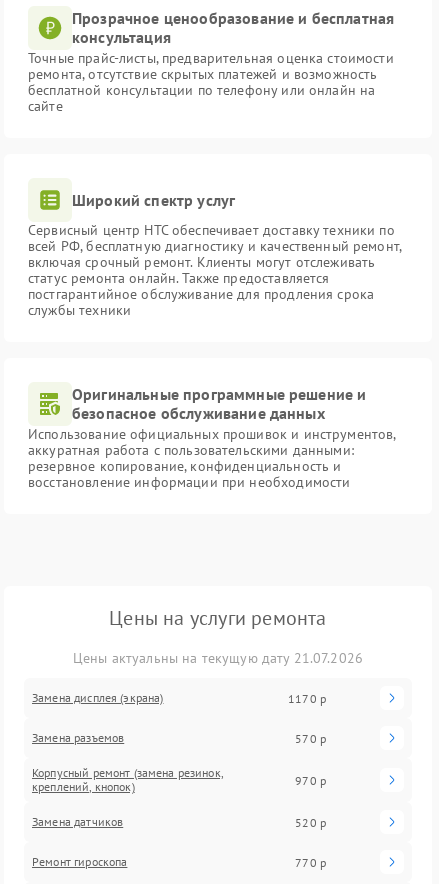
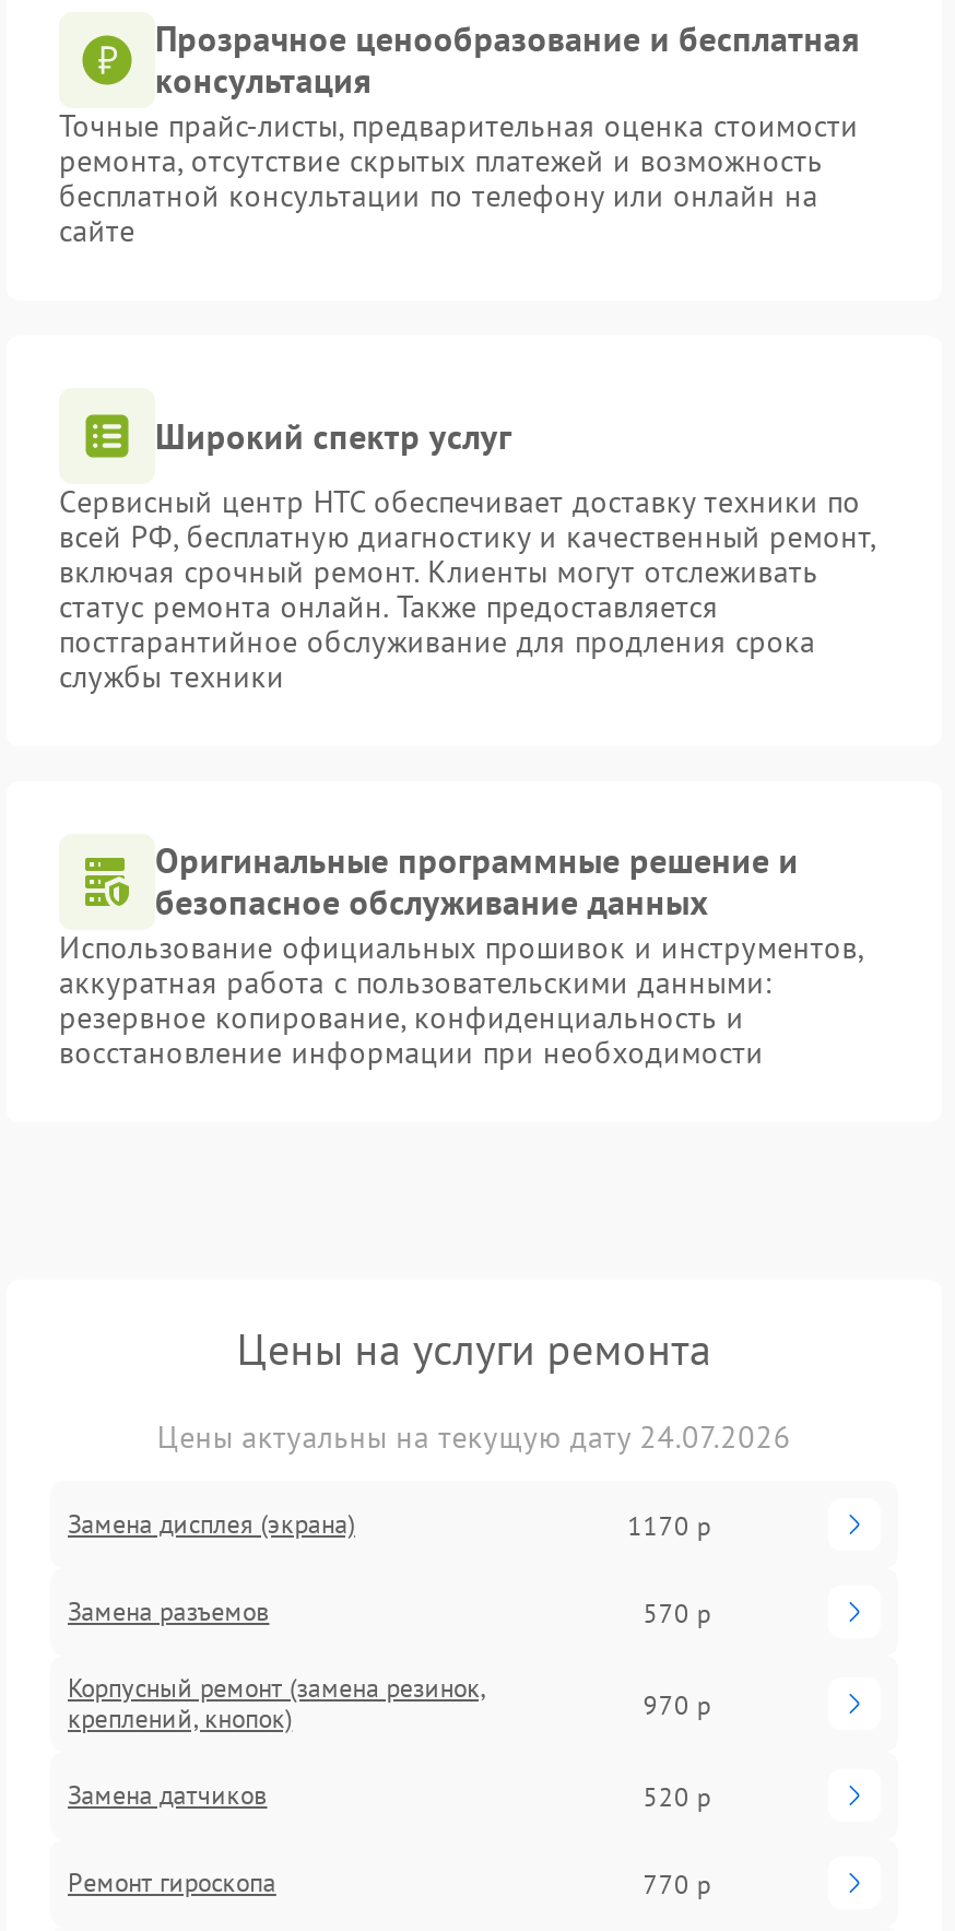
[73,649,363,667] Цены актуальны на текущую дату 21.07.2026 -> [157,1417,791,1457] Цены актуальны на текущую дату 24.07.2026

